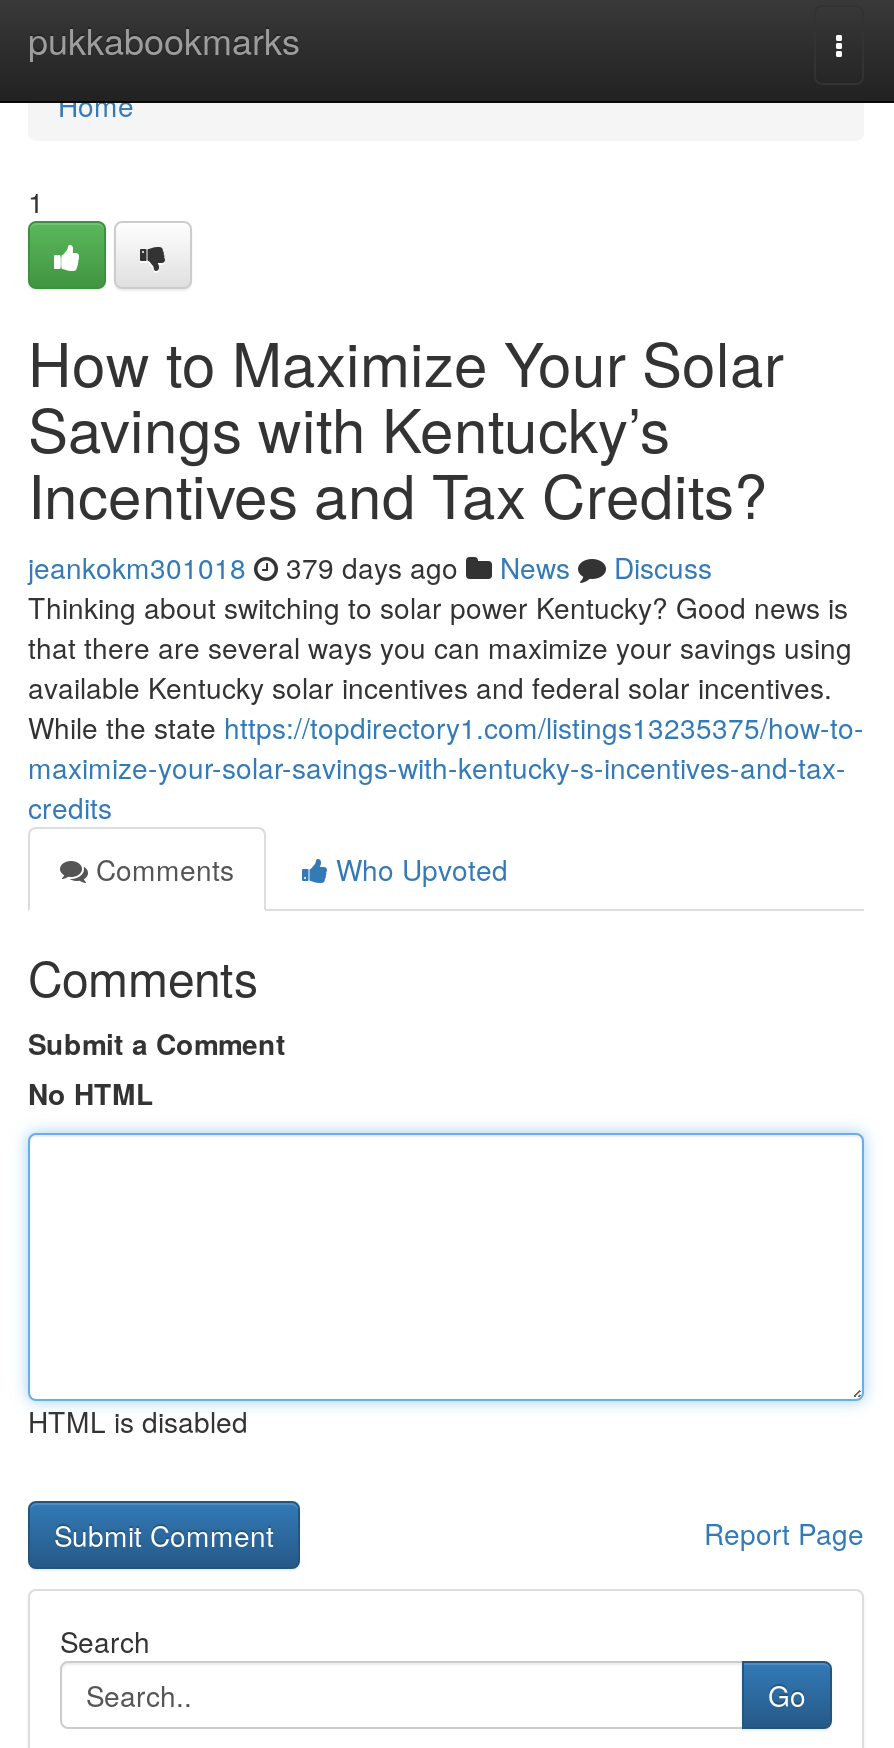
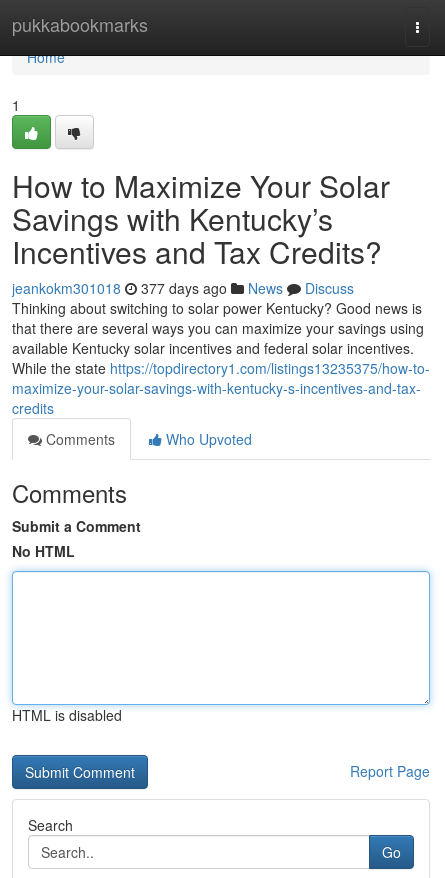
[28,547,712,587] jeankokm301018 379 days ago News Discuss -> [12,278,354,298] jeankokm301018 377 days ago News Discuss

